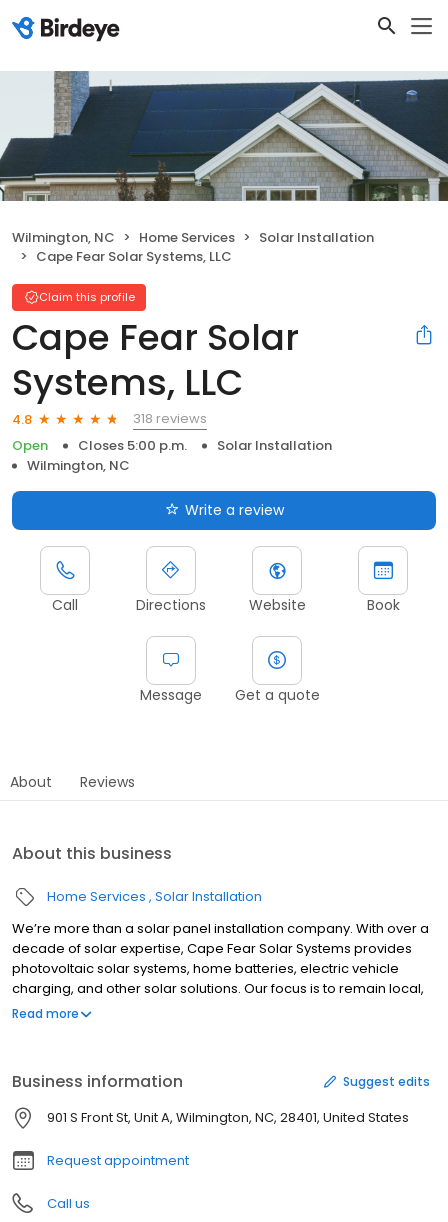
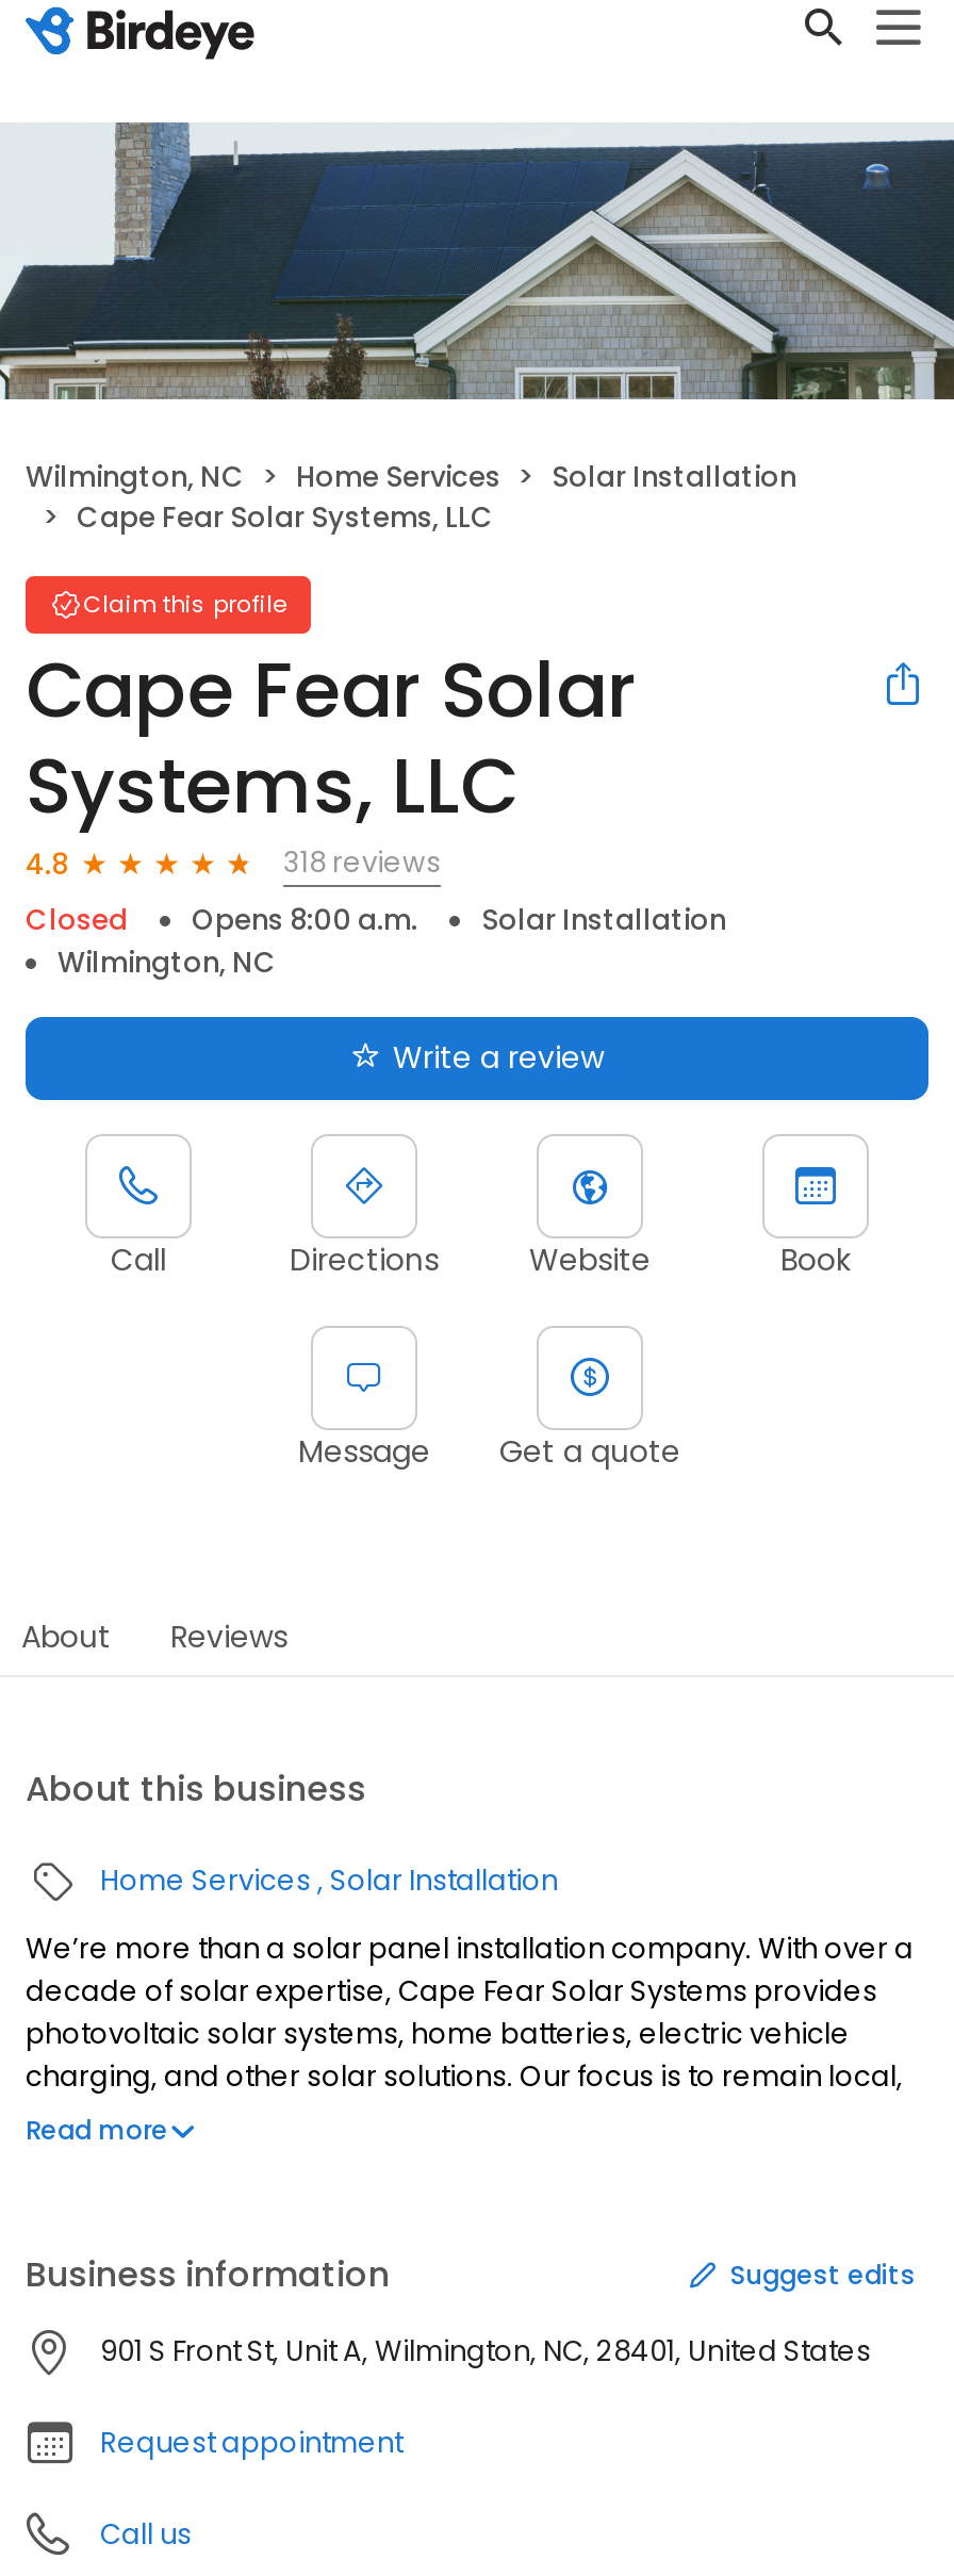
[12,436,187,455] Open | Closes 5:00 p.m. -> [26,900,417,941] Closed | Opens 8:00 a.m.

